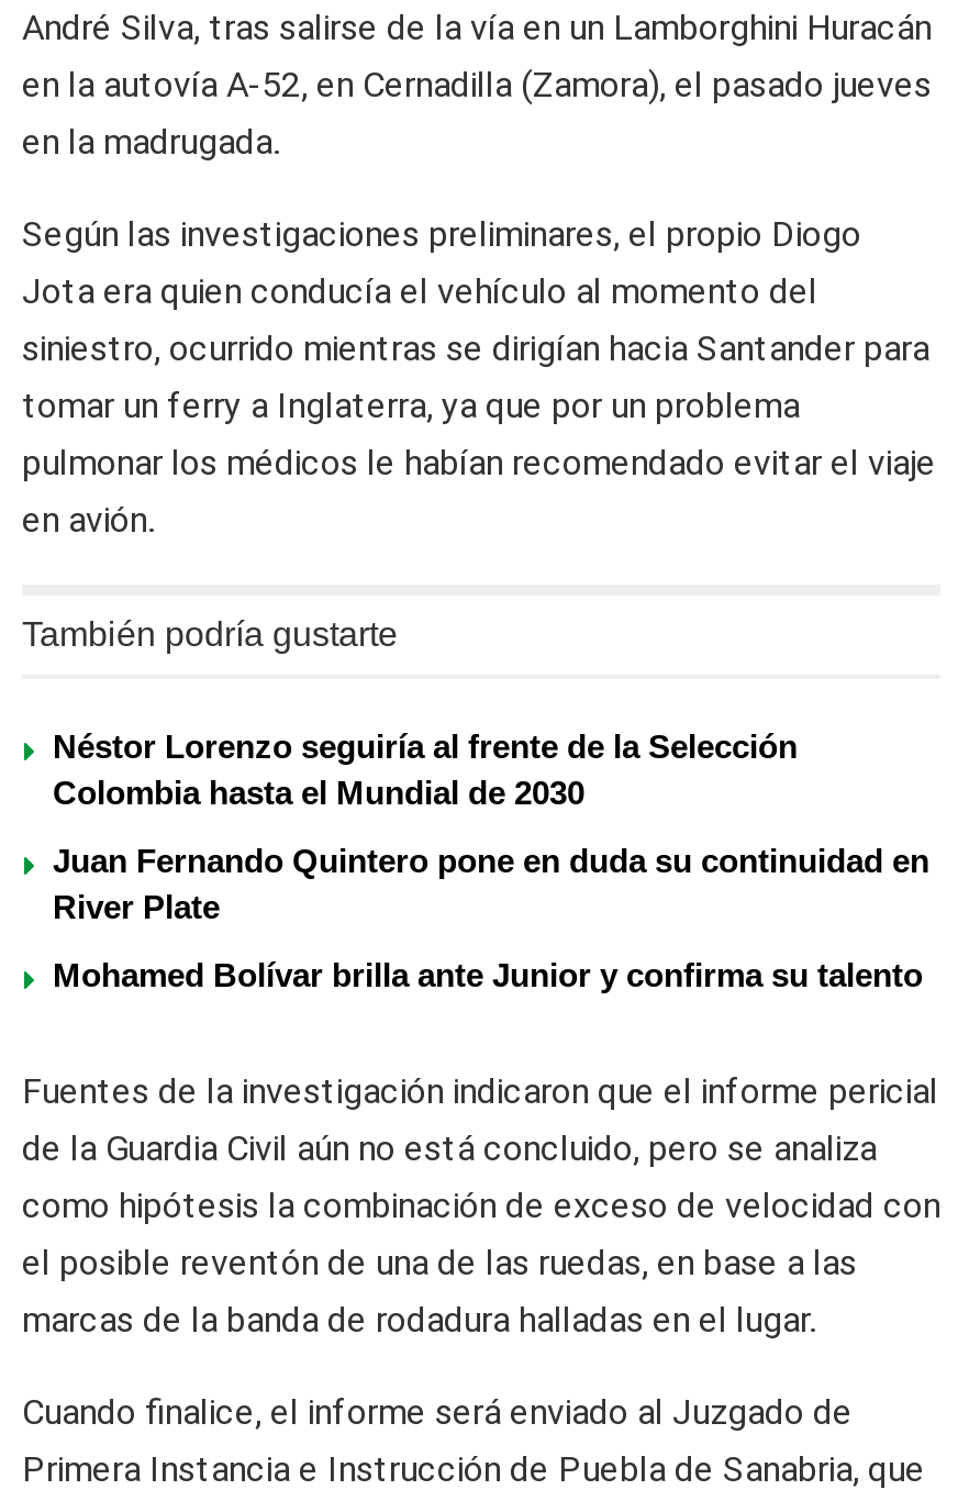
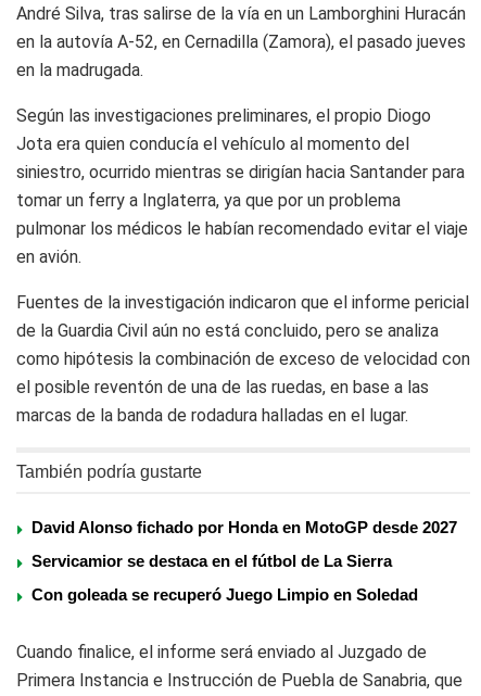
moved [22,616,398,654] -> [16,463,202,481]: También podría gustarte
[53,728,929,994] Néstor Lorenzo seguiría al frente de la Selección | Colombia hasta el Mundial de 2030 | Juan Fernando Quintero pone en duda su continuidad en | River Plate | Mohamed Bolívar brilla ante Junior y confirma su talento -> none
moved [22,1071,940,1341] -> [16,293,470,426]: Fuentes de la investigación indicaron que el informe pericial | de la Guardia Civil aún no está concluido, pero se analiza | como hipótesis la combinación de exceso de velocidad con | el posible reventón de una de las ruedas, en base a las | marcas de la banda de rodadura halladas en el lugar.
none -> [31,518,457,604] David Alonso fichado por Honda en MotoGP desde 2027 | Servicamior se destaca en el fútbol de La Sierra | Con goleada se recuperó Juego Limpio en Soledad

